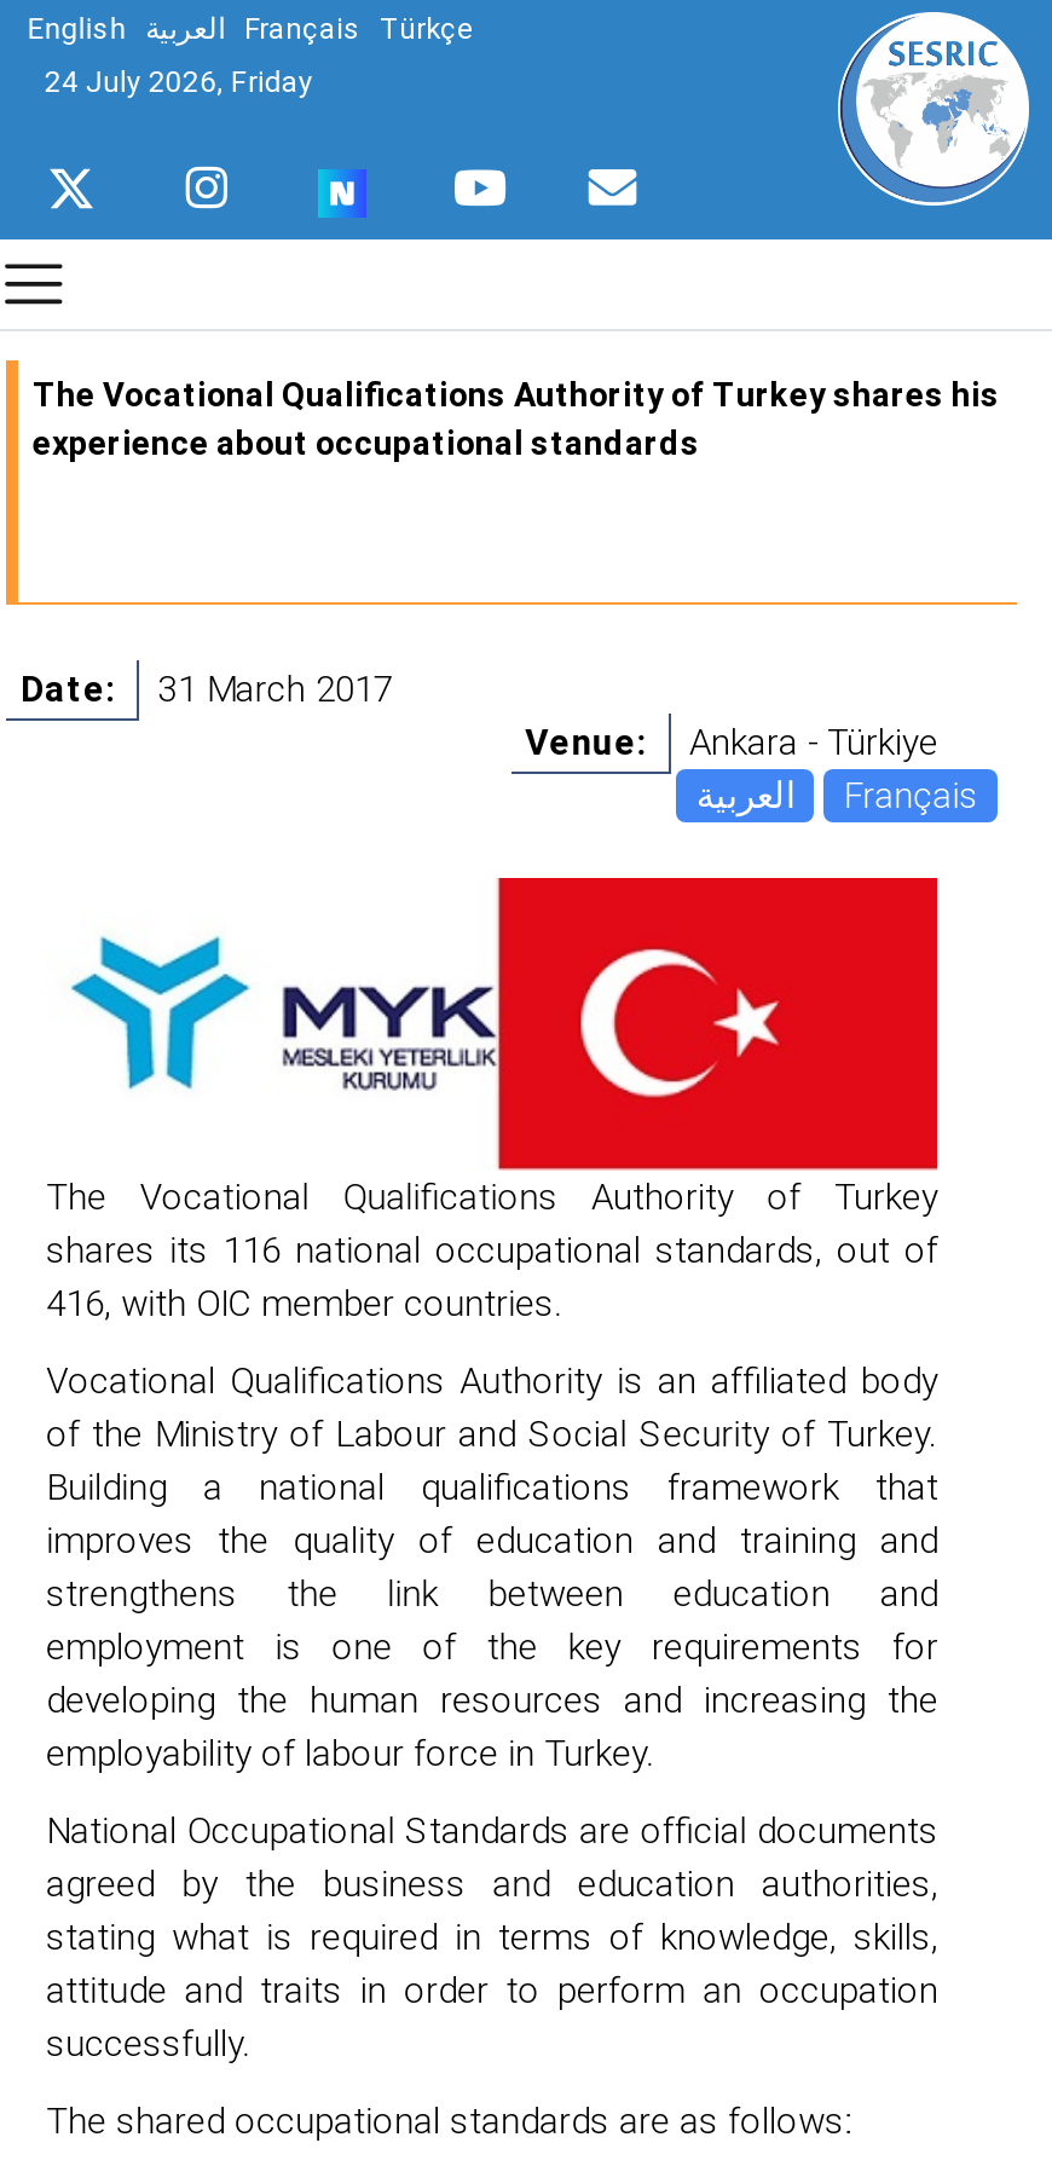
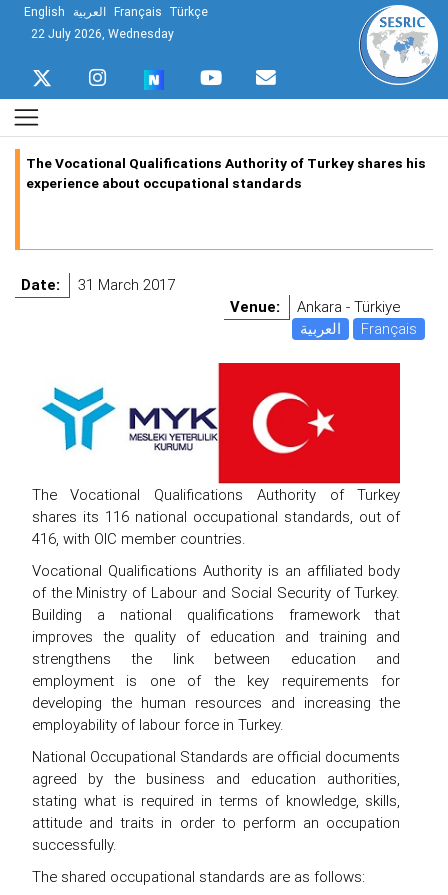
[44,63,313,99] 24 July 2026, Friday -> [31,26,174,41] 22 July 2026, Wednesday

